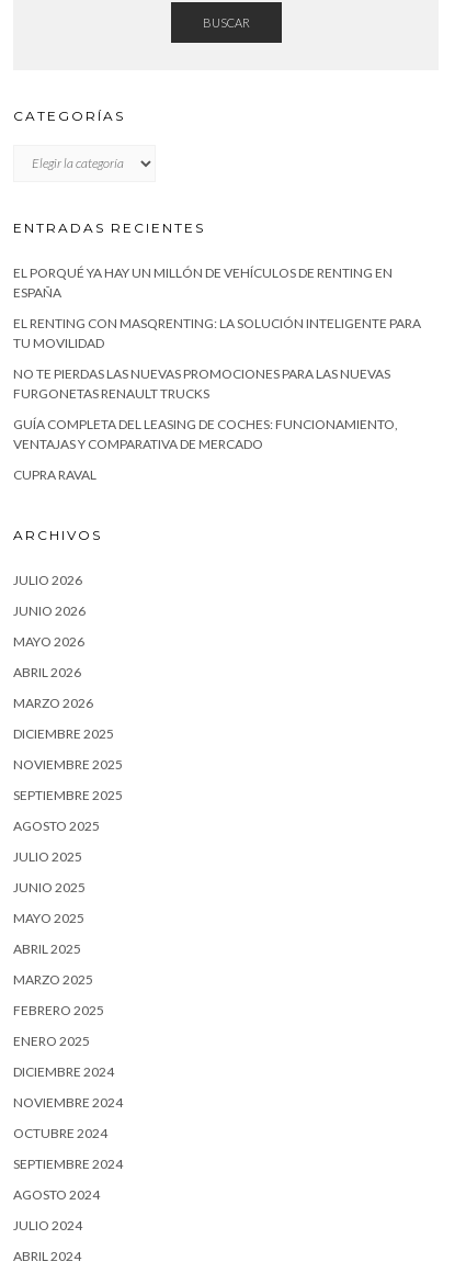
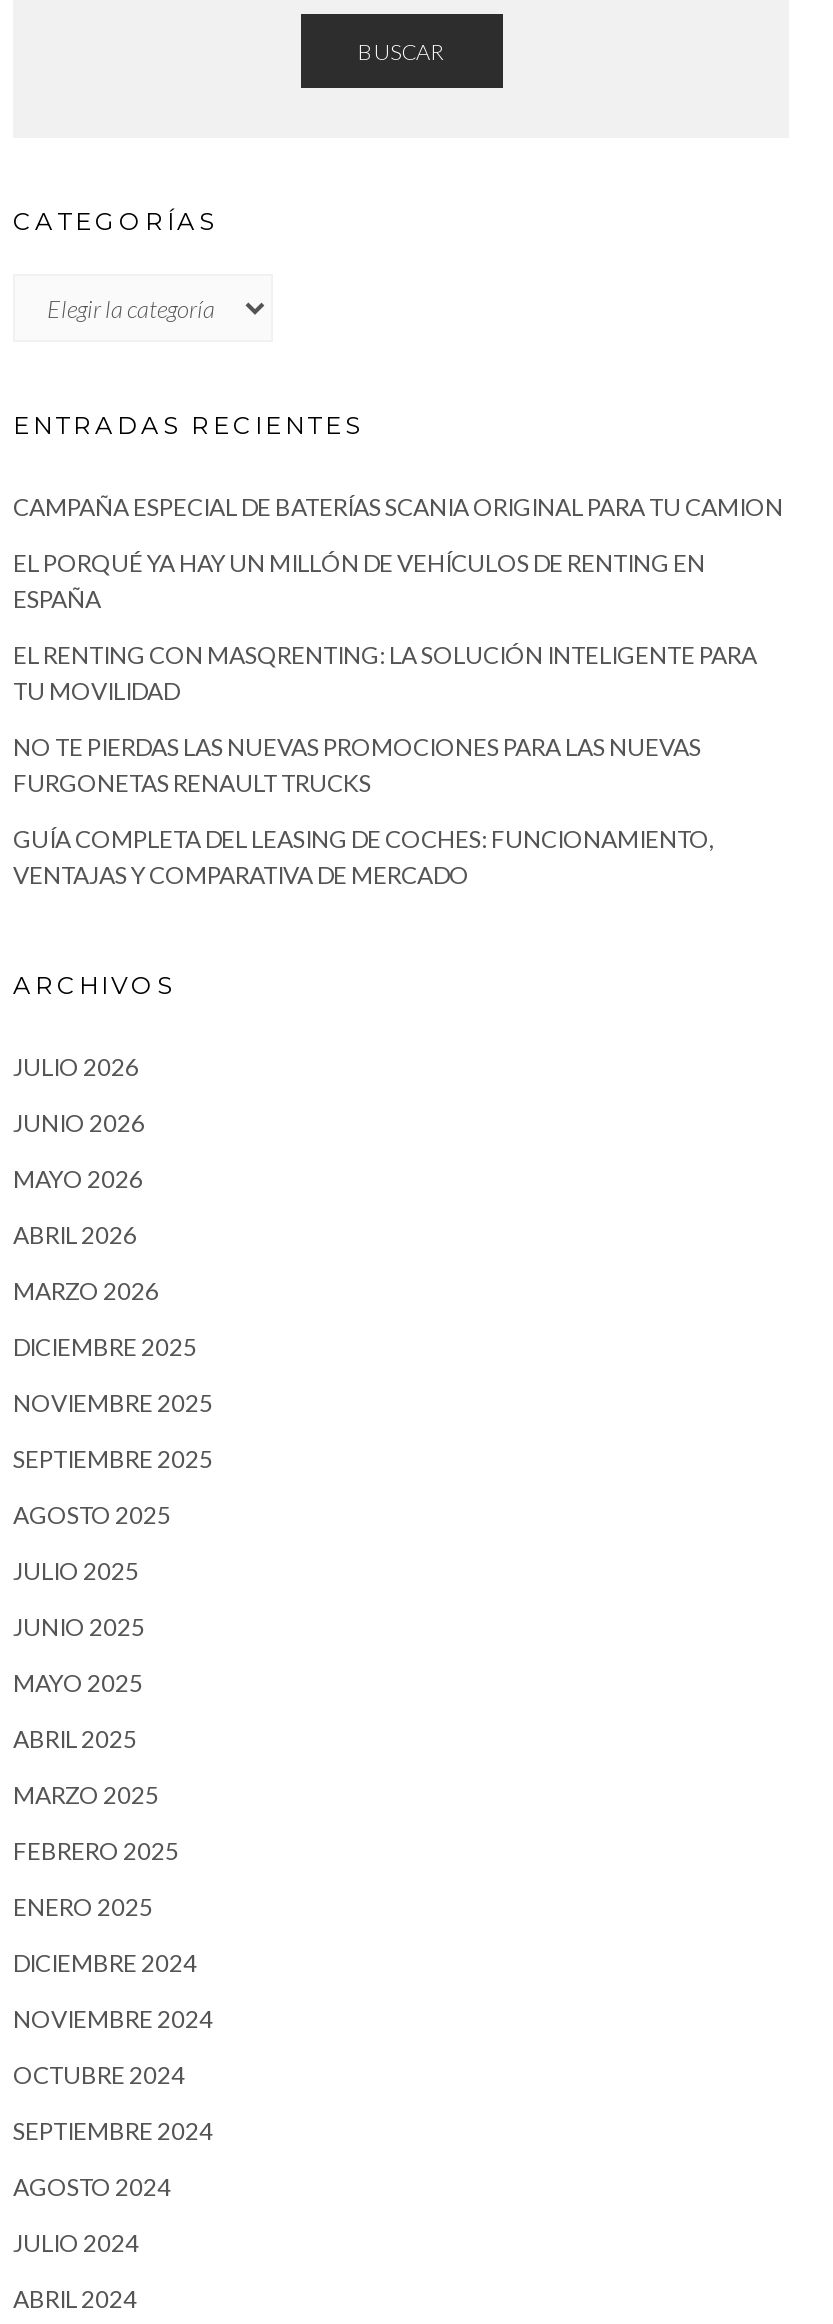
none -> [13,492,783,522] CAMPAÑA ESPECIAL DE BATERÍAS SCANIA ORIGINAL PARA TU CAMION
moved [13,264,421,452] -> [13,548,757,890]: EL PORQUÉ YA HAY UN MILLÓN DE VEHÍCULOS DE RENTING EN | ESPAÑA | EL RENTING CON MASQRENTING: LA SOLUCIÓN INTELIGENTE PARA | TU MOVILIDAD | NO TE PIERDAS LAS NUEVAS PROMOCIONES PARA LAS NUEVAS | FURGONETAS RENAULT TRUCKS | GUÍA COMPLETA DEL LEASING DE COCHES: FUNCIONAMIENTO, | VENTAJAS Y COMPARATIVA DE MERCADO
[13,466,96,483] CUPRA RAVAL -> none

